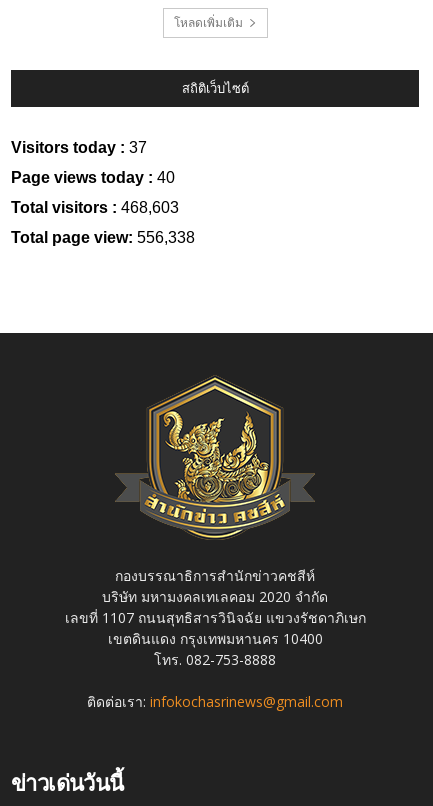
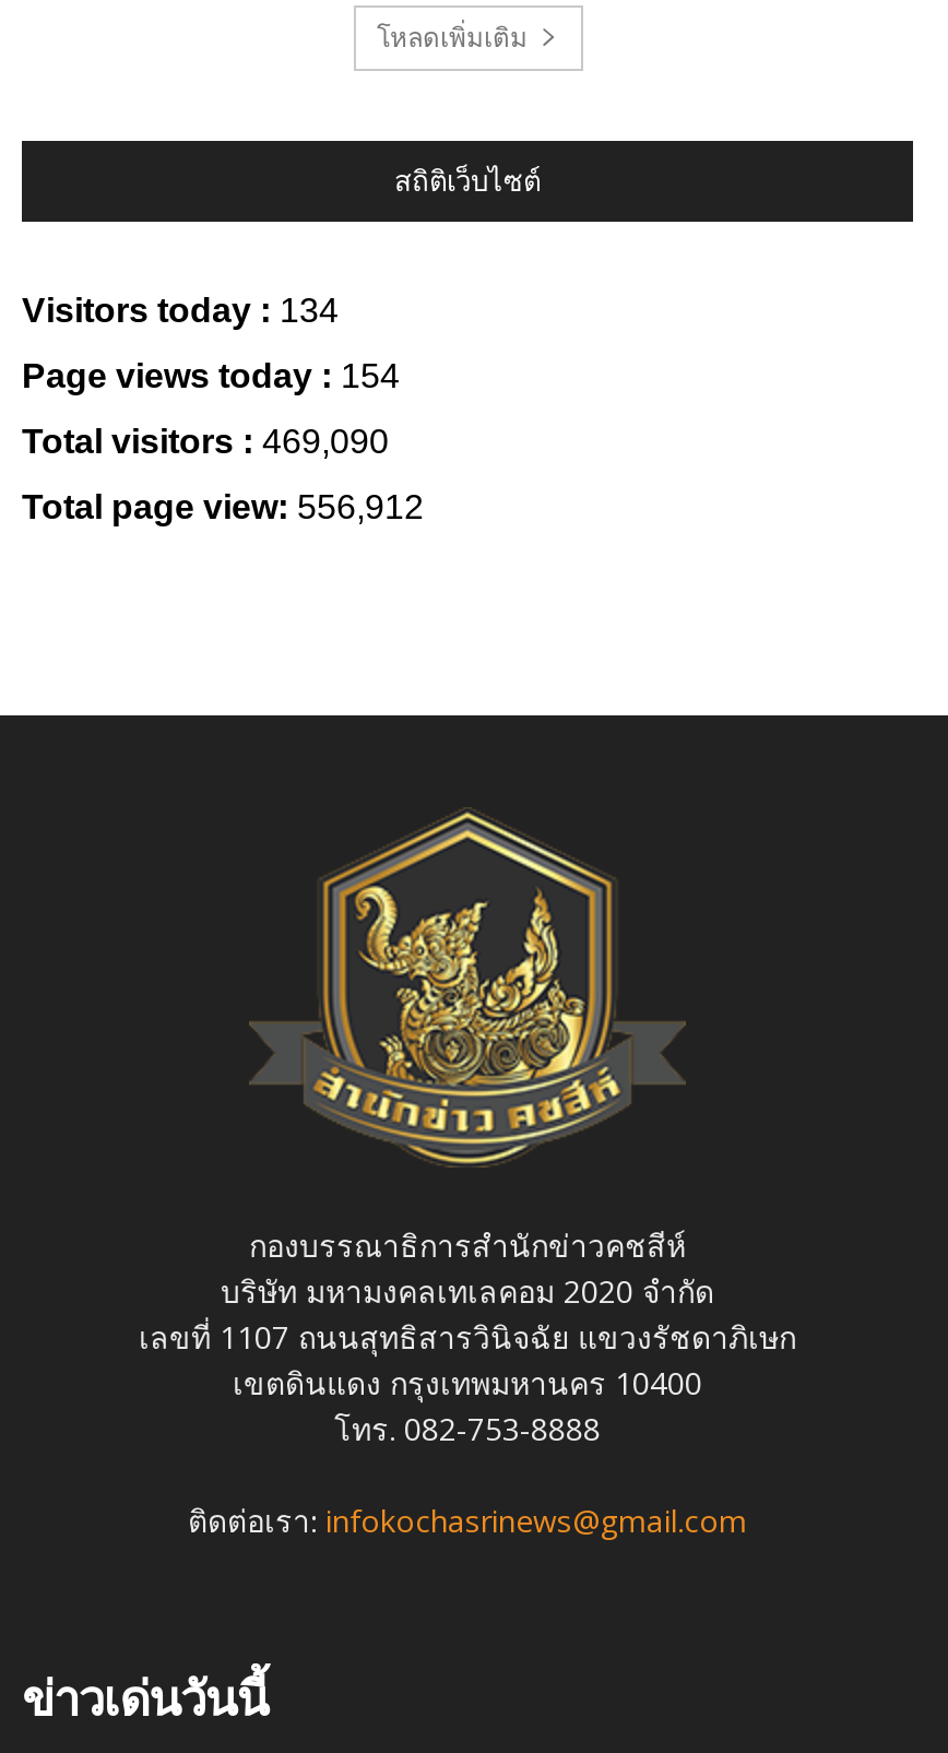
[11,139,147,156] Visitors today : 37 -> [22,293,339,330] Visitors today : 134
[11,169,175,186] Page views today : 40 -> [22,358,400,395] Page views today : 154
[11,199,179,216] Total visitors : 468,603 -> [22,424,389,461] Total visitors : 469,090
[11,229,195,246] Total page view: 556,338 -> [22,489,424,526] Total page view: 556,912

